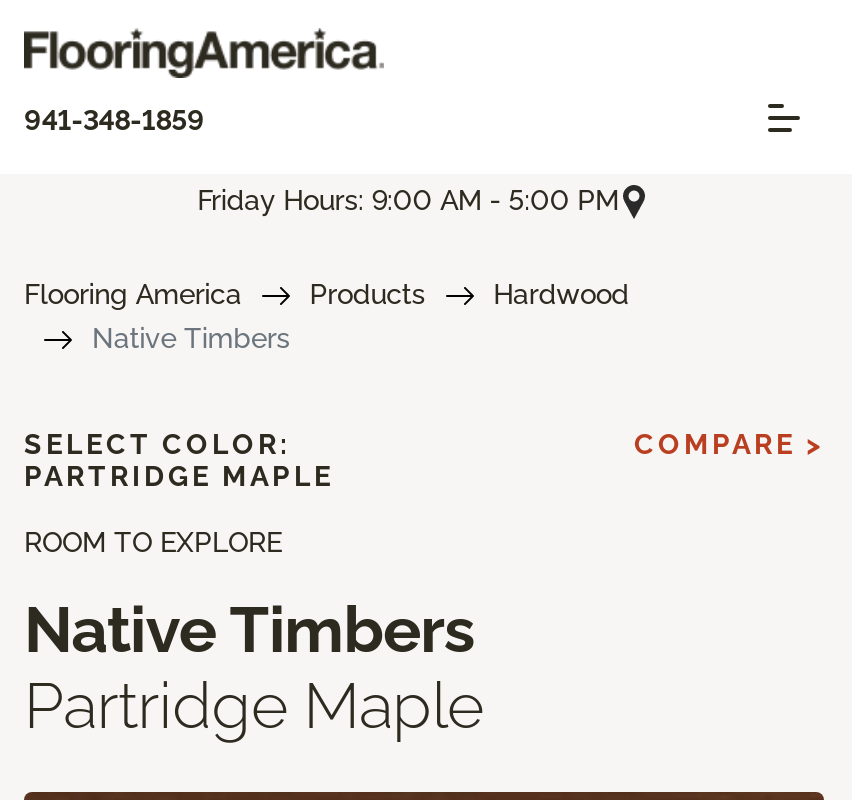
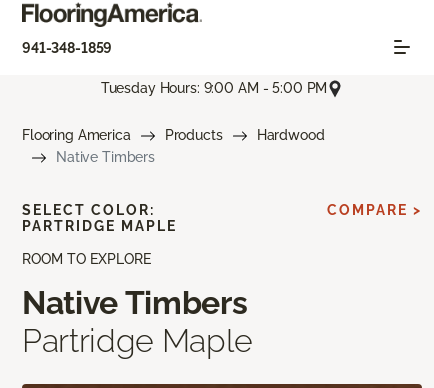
[197,184,619,216] Friday Hours: 9:00 AM - 5:00 PM -> [101,80,327,96] Tuesday Hours: 9:00 AM - 5:00 PM

